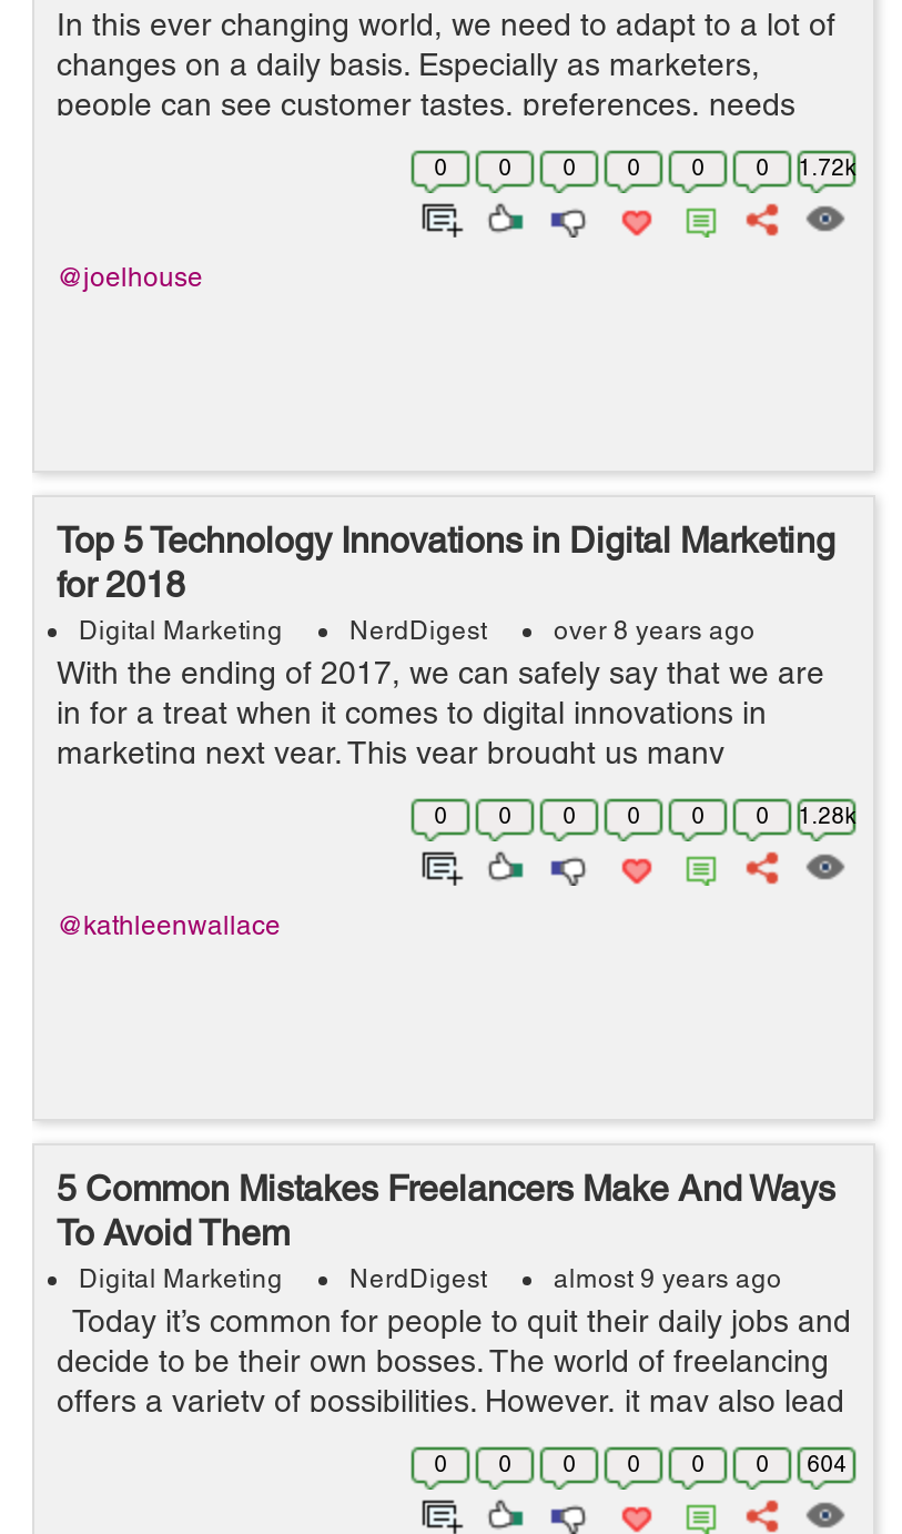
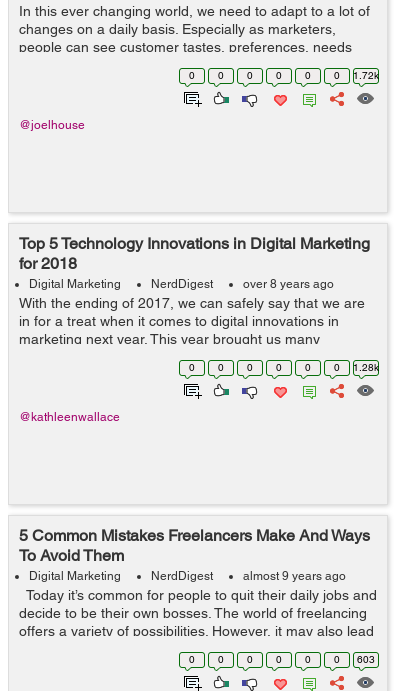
[434,1450,847,1476] 0 0 0 0 0 0 604 -> [189,653,375,665] 0 0 0 0 0 0 603

